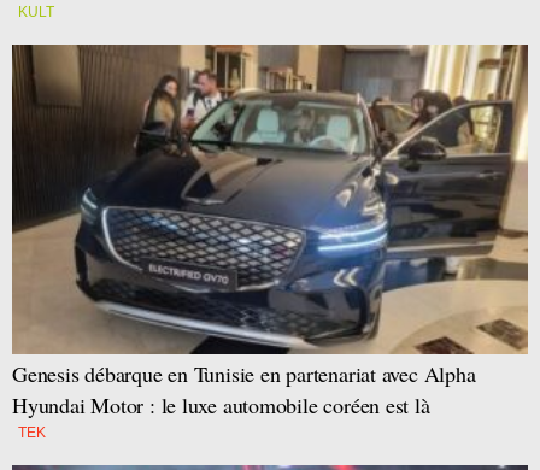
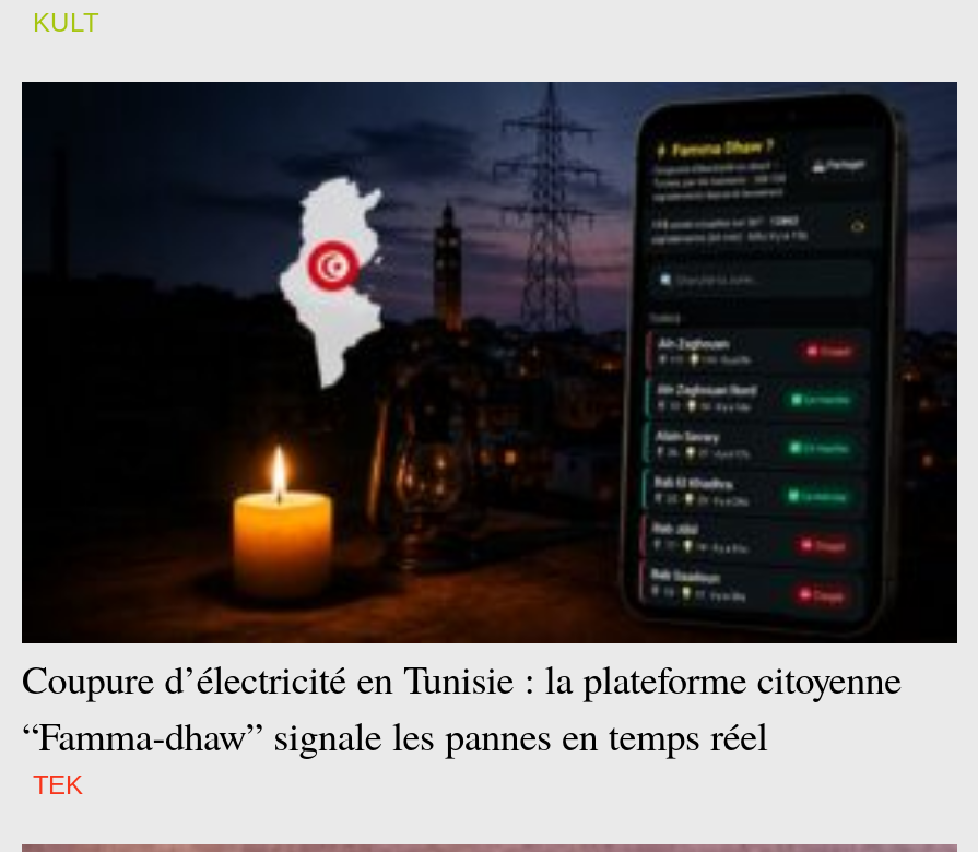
[11,43,529,419] [image] | Genesis débarque en Tunisie en partenariat avec Alpha | Hyundai Motor : le luxe automobile coréen est là -> [20,79,959,760] [image] | Coupure d’électricité en Tunisie : la plateforme citoyenne | “Famma-dhaw” signale les pannes en temps réel

